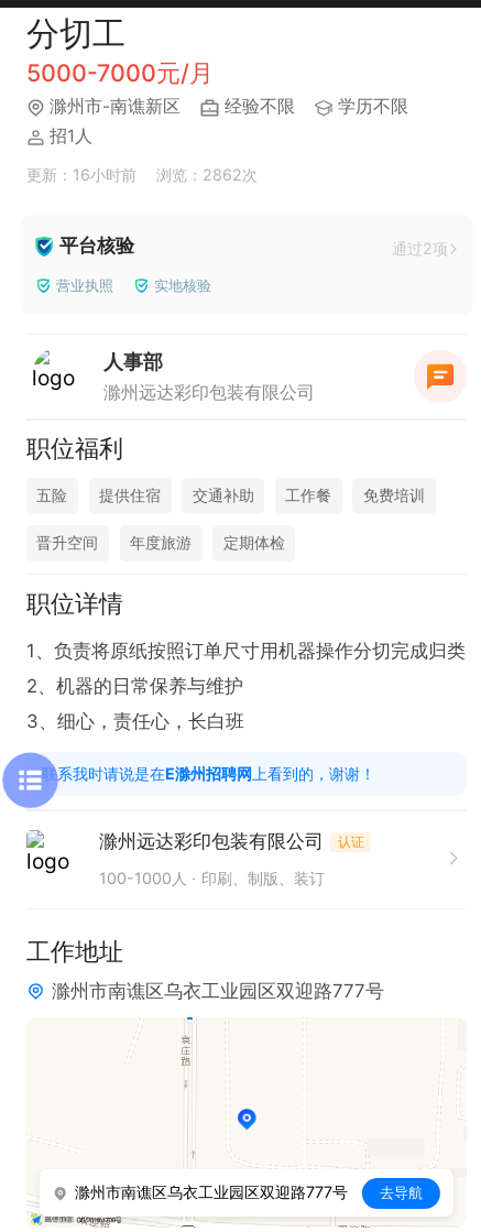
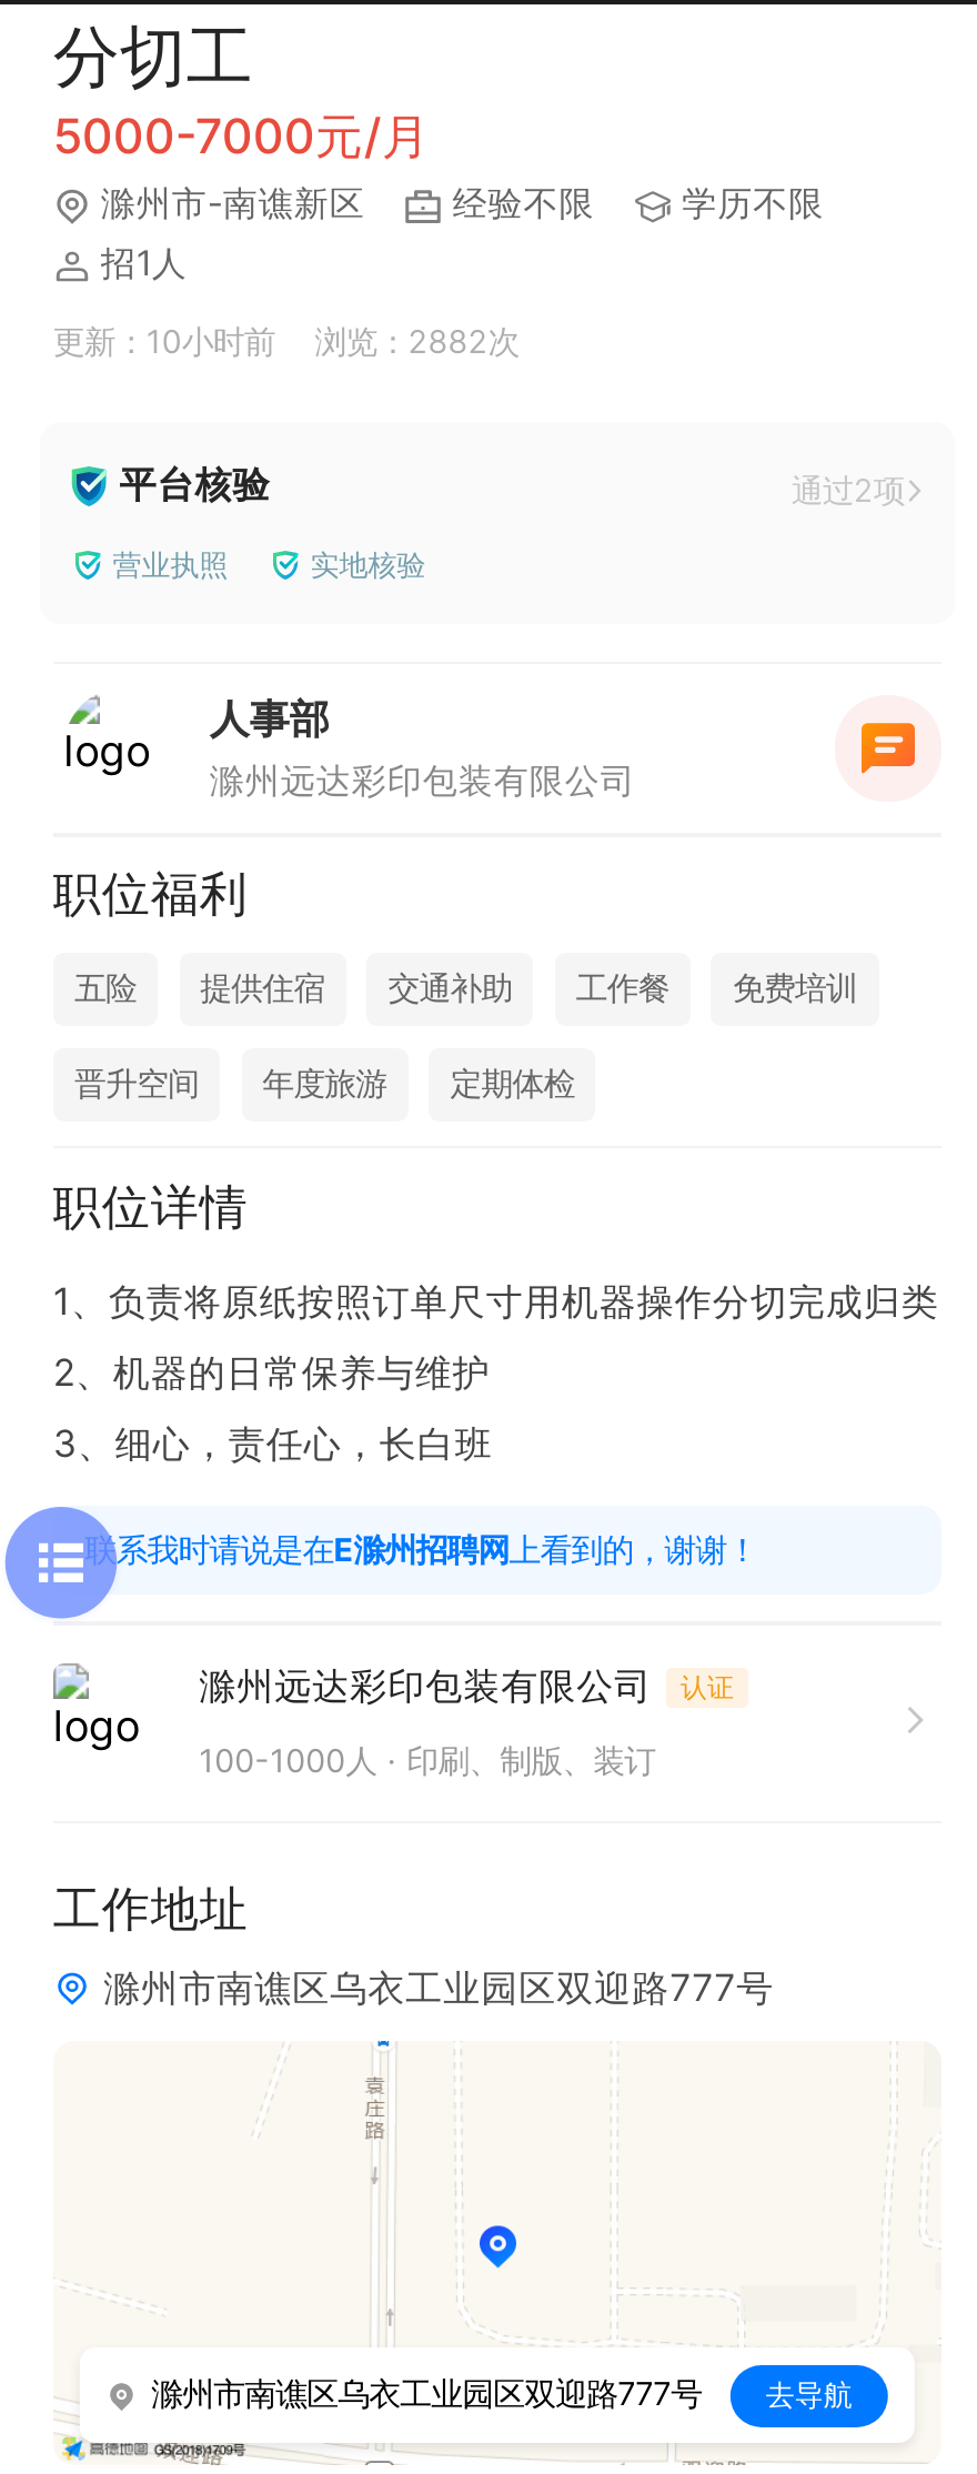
[26,165,136,184] 更新：16小时前 -> [53,322,275,360] 更新：10小时前
[156,165,257,184] 浏览：2862次 -> [315,322,519,360] 浏览：2882次

